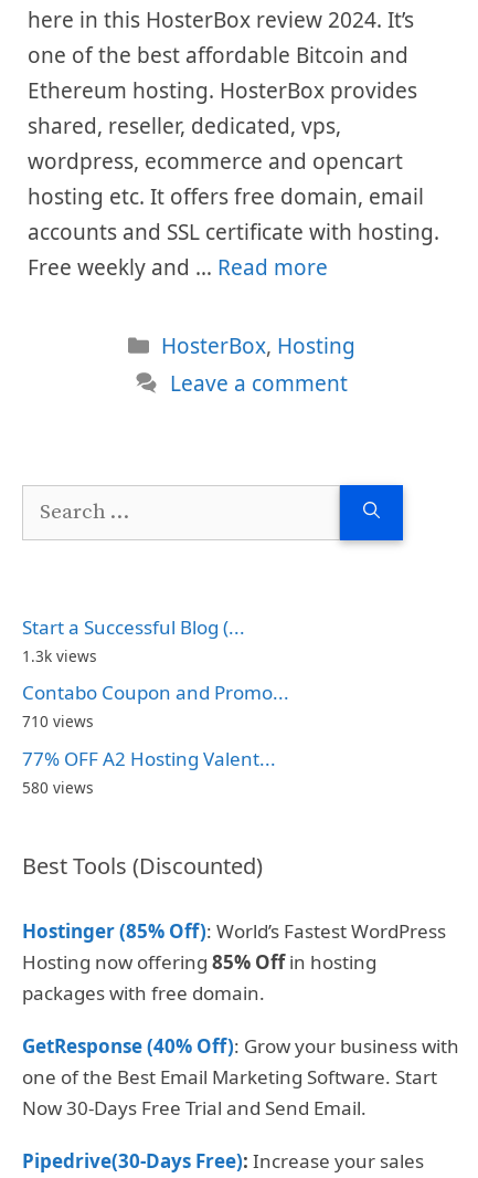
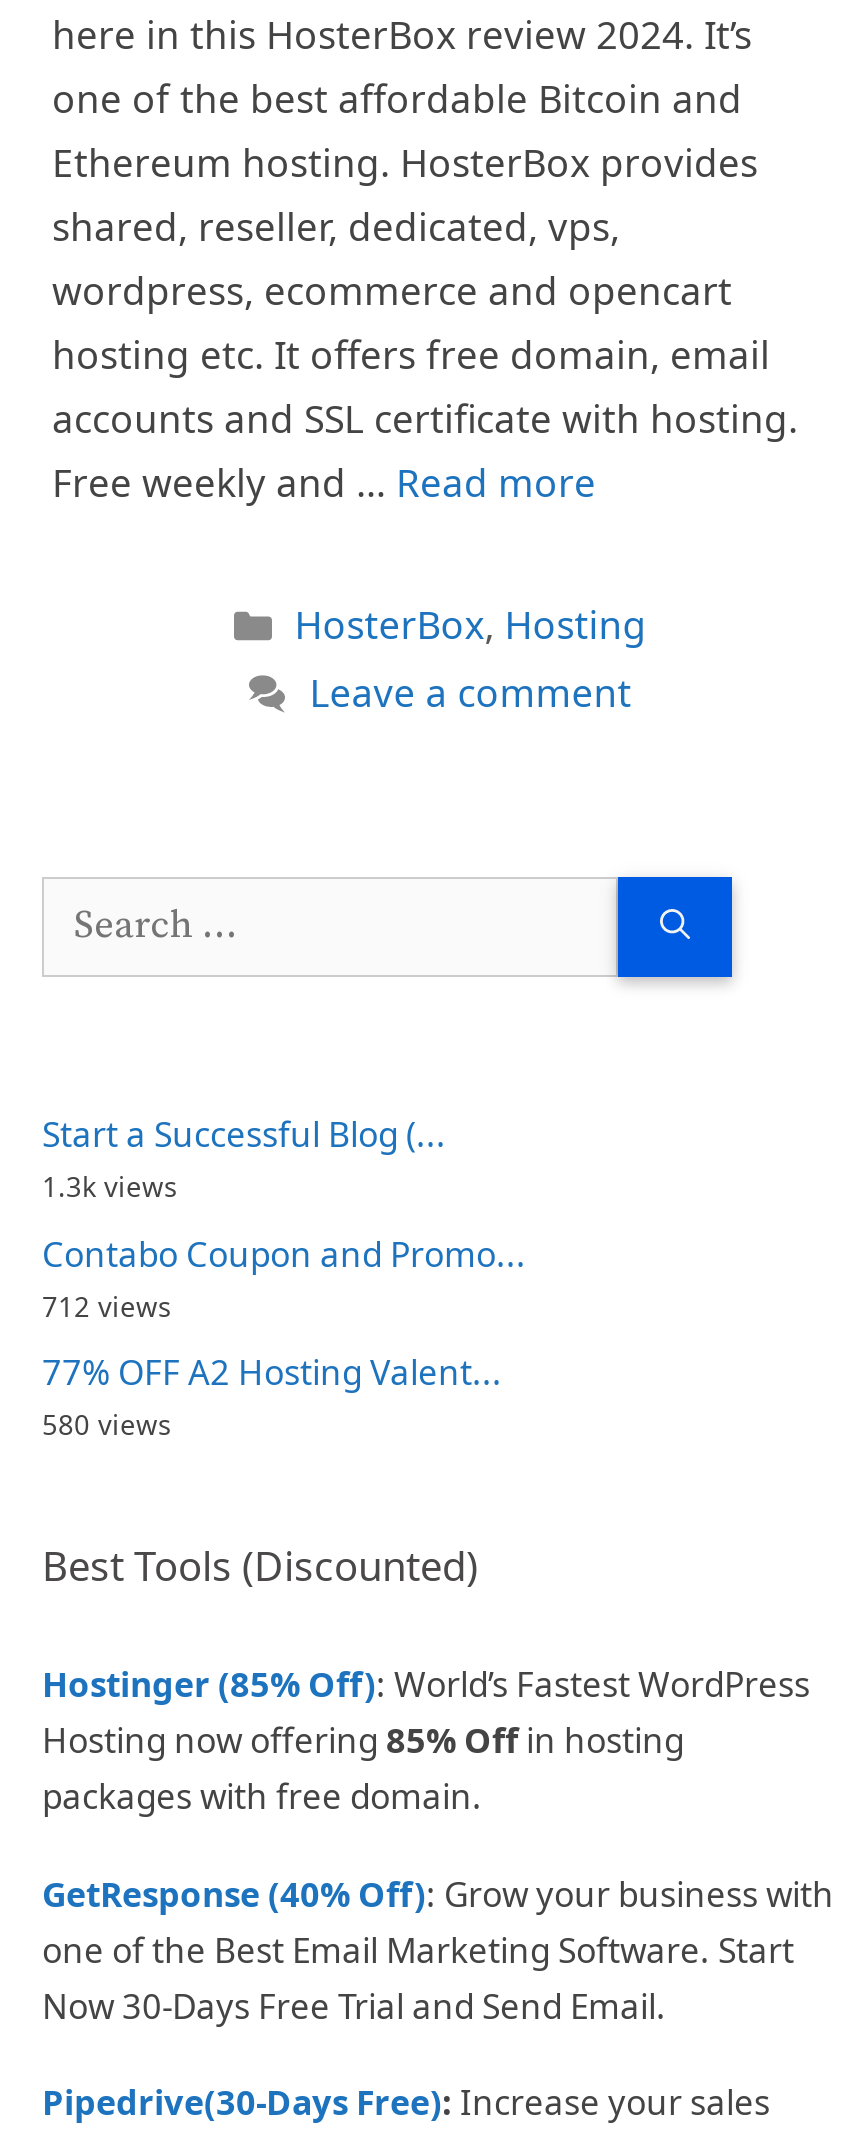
[22,711,94,732] 710 views -> [42,1286,172,1324] 712 views

